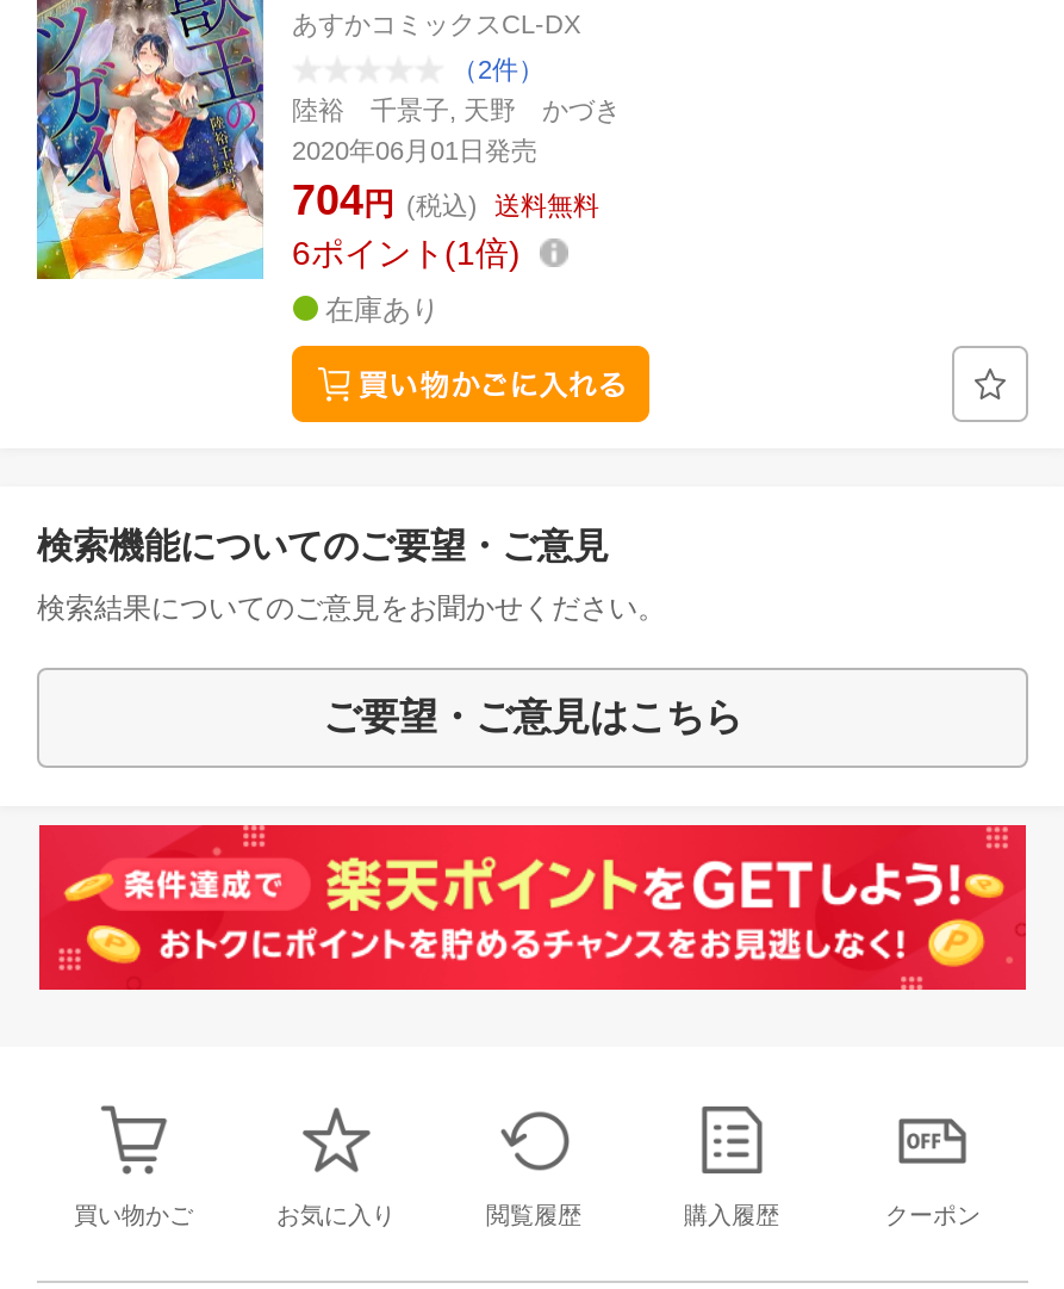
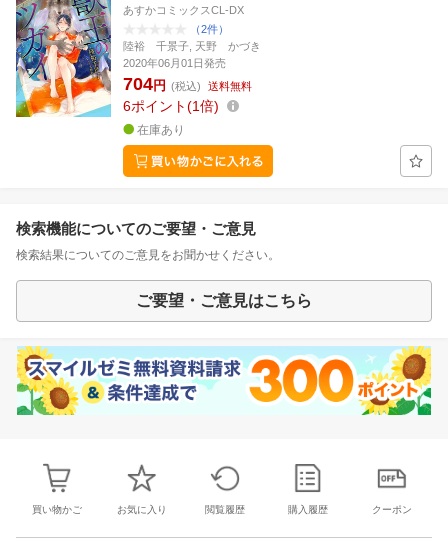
[37,823,1028,992] [image] -> [16,345,432,416] [image]

